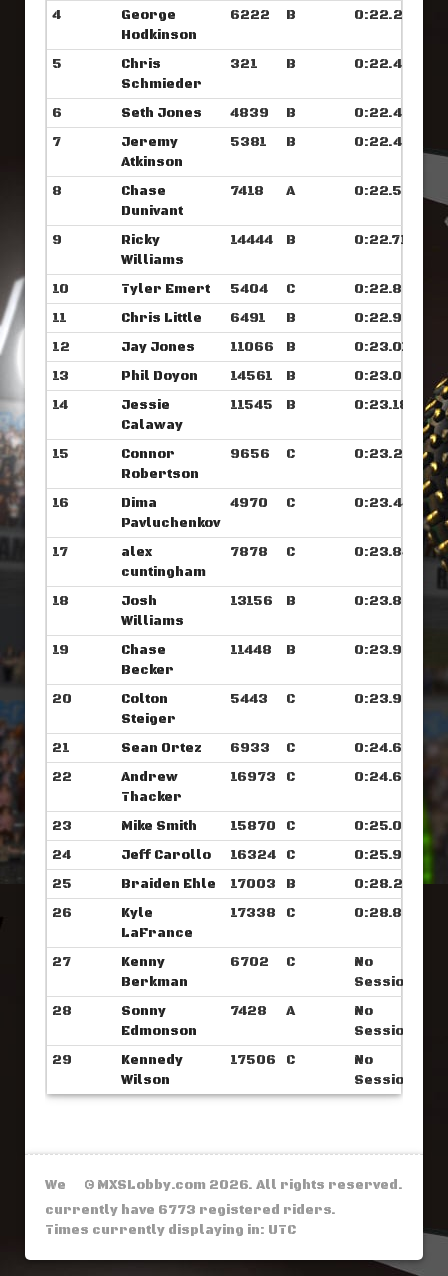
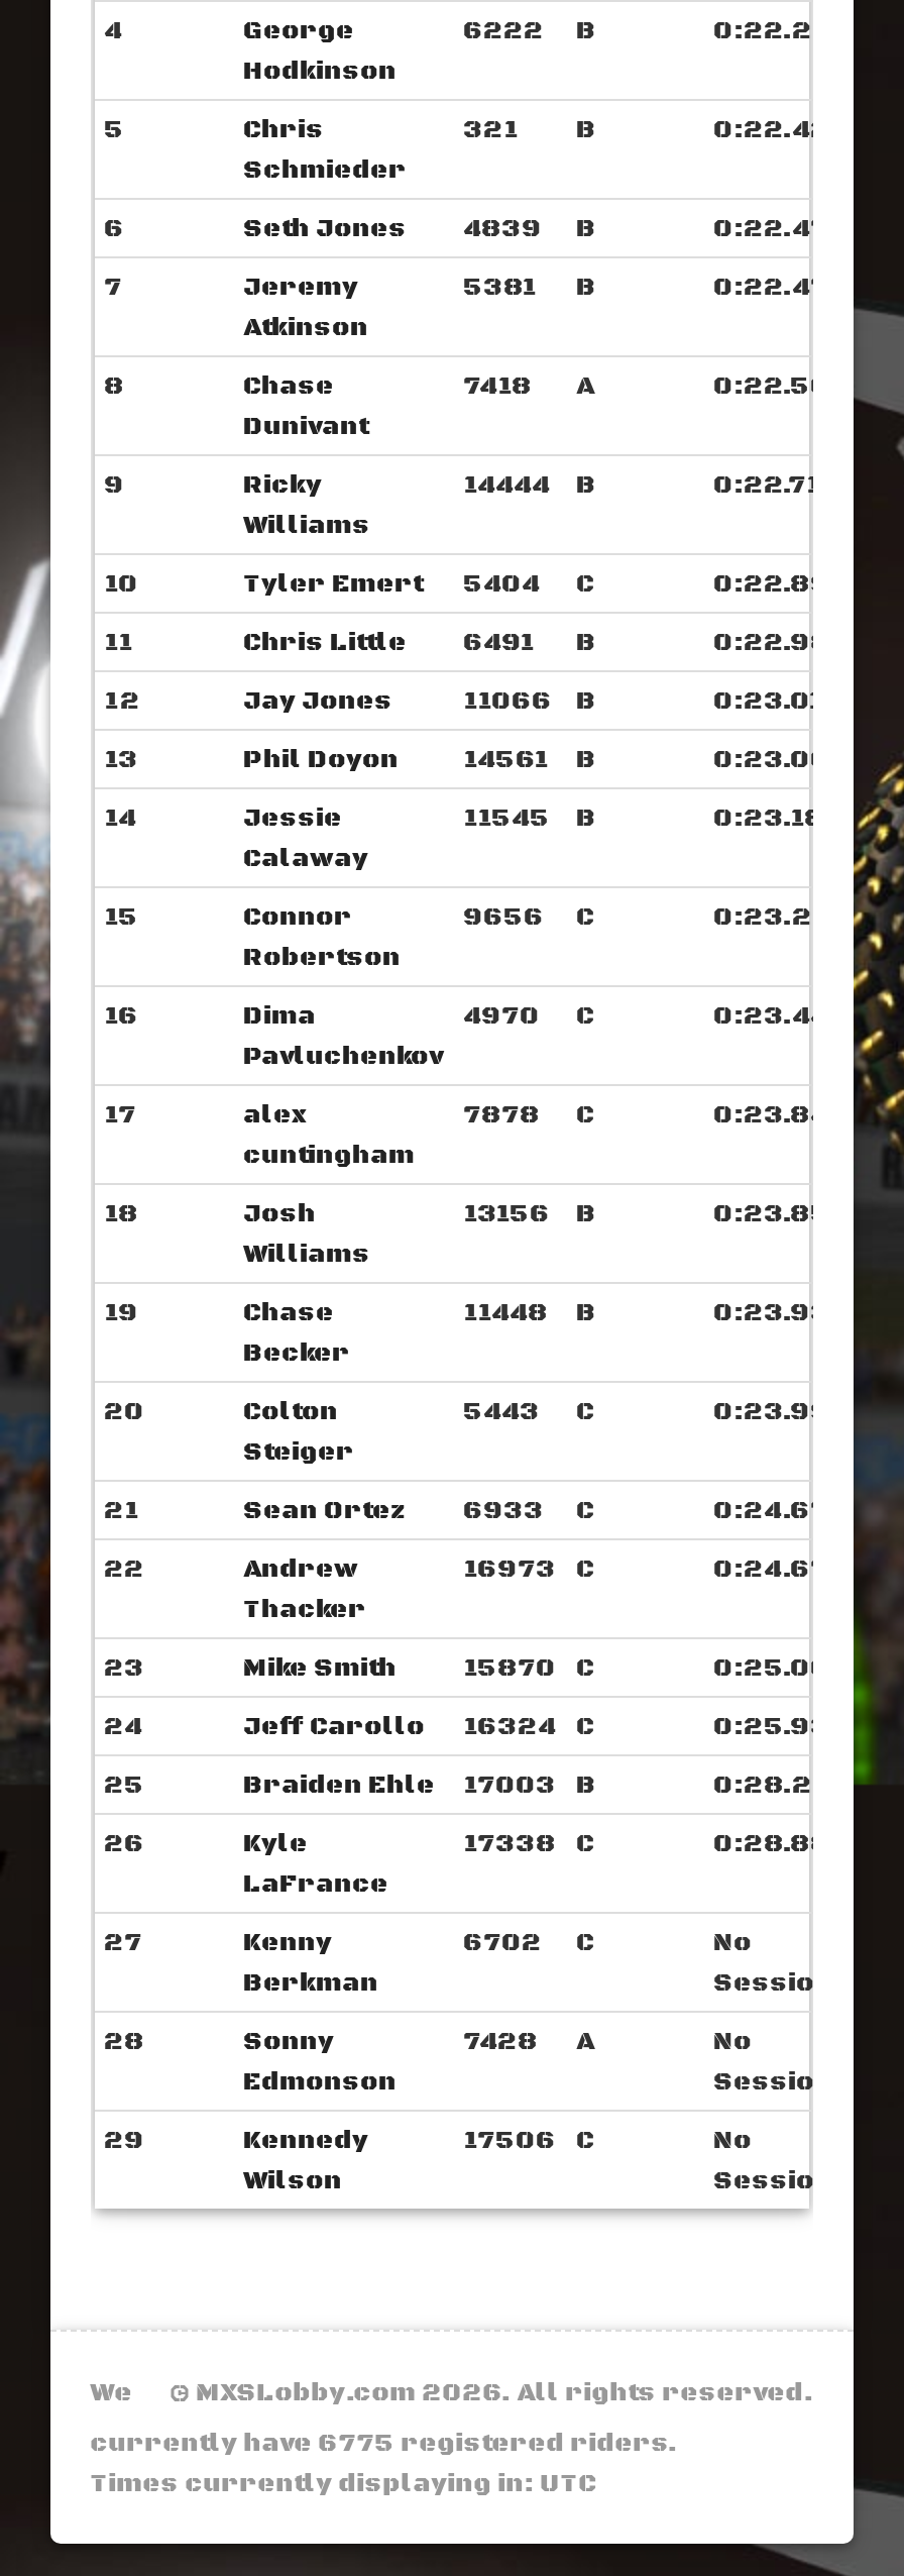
[45,1202,336,1218] currently have 6773 registered riders. -> [90,2427,678,2459] currently have 6775 registered riders.

